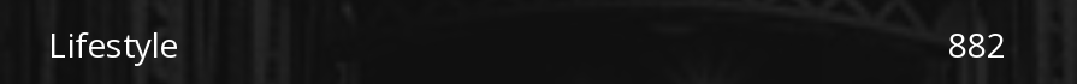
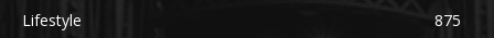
[948,22,1006,68] 882 -> [434,10,461,31] 875

